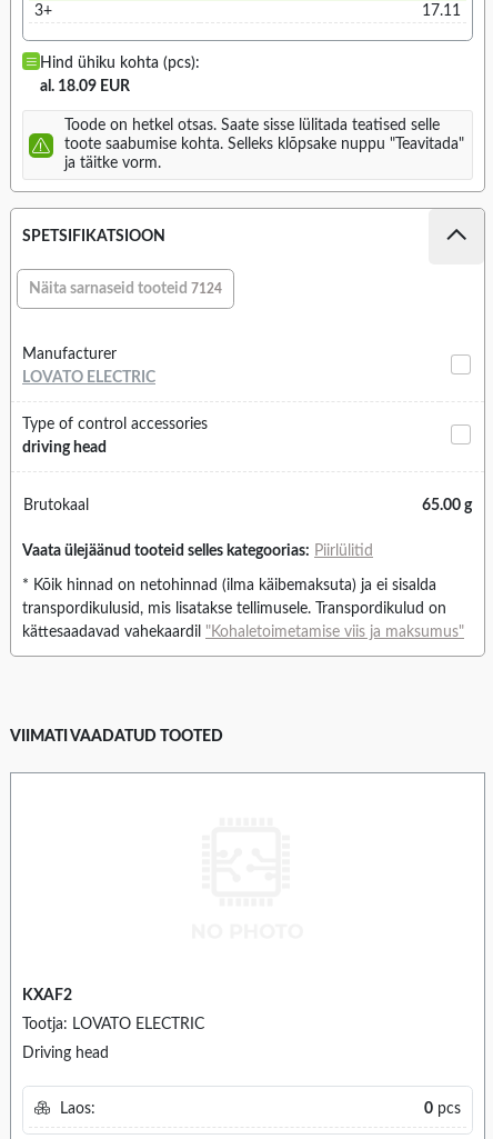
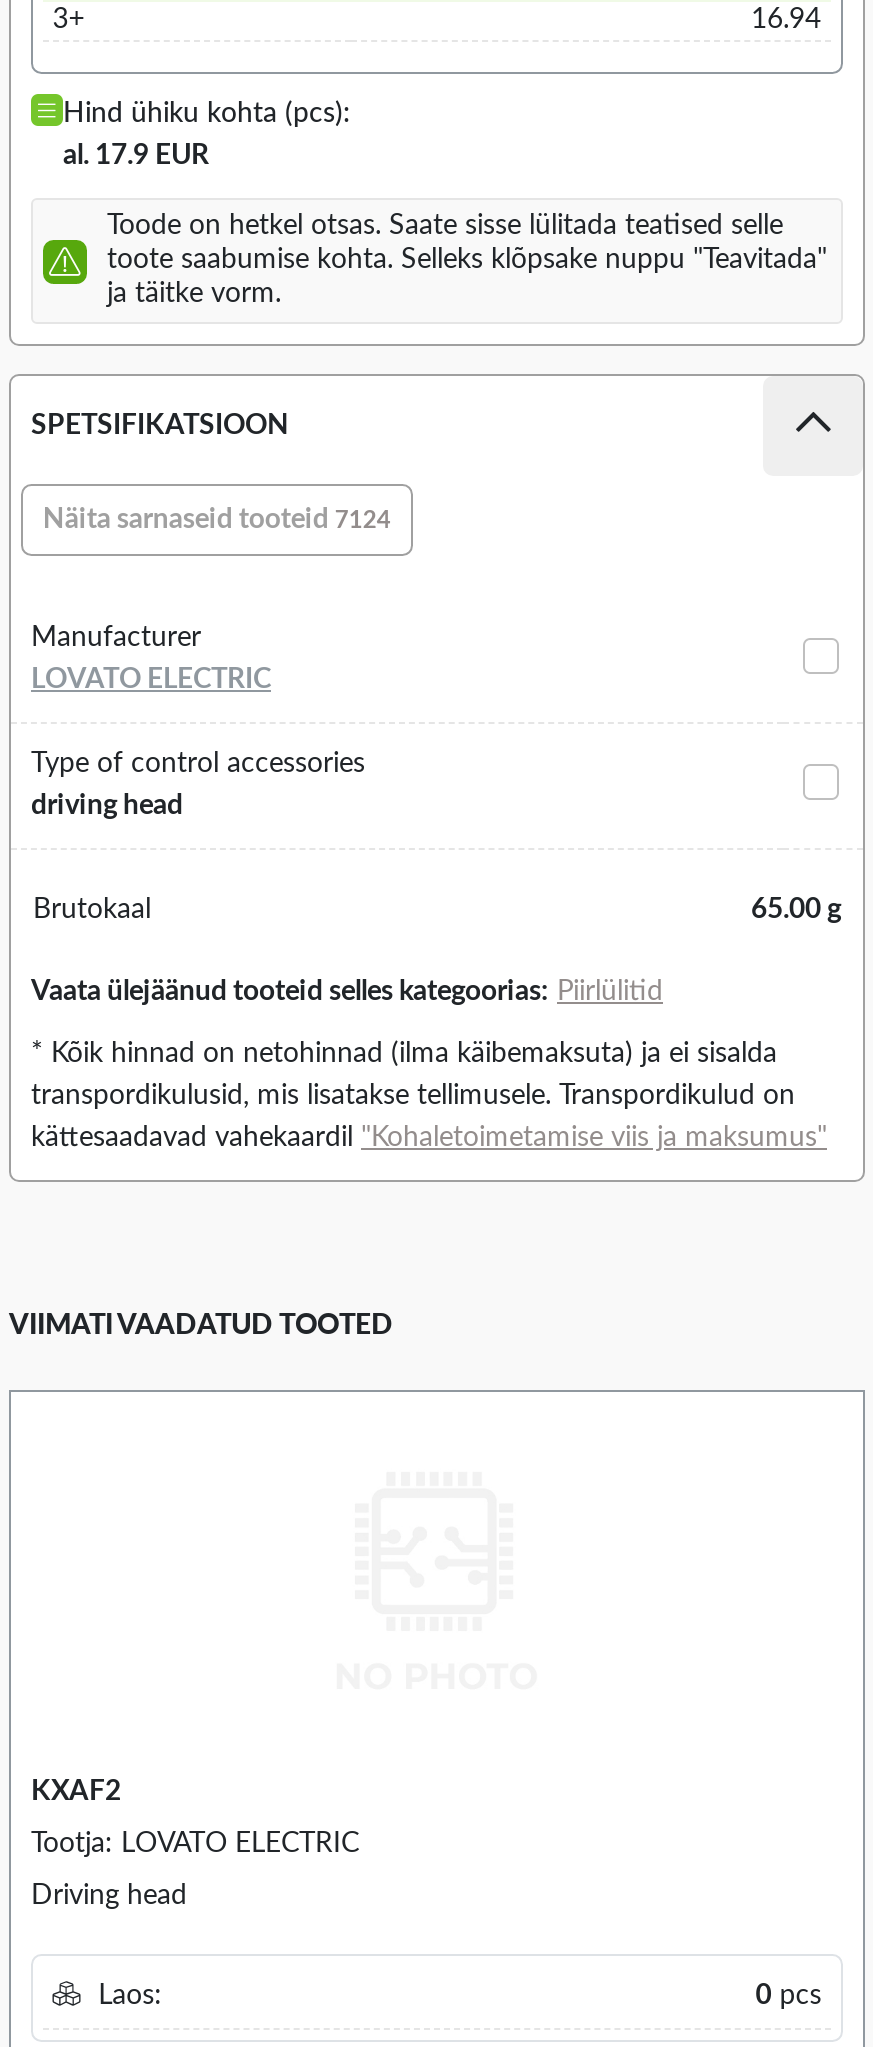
[422,3,461,19] 17.11 -> [751,6,821,34] 16.94
[40,79,130,94] al. 18.09 EUR -> [63,142,209,170] al. 17.9 EUR

